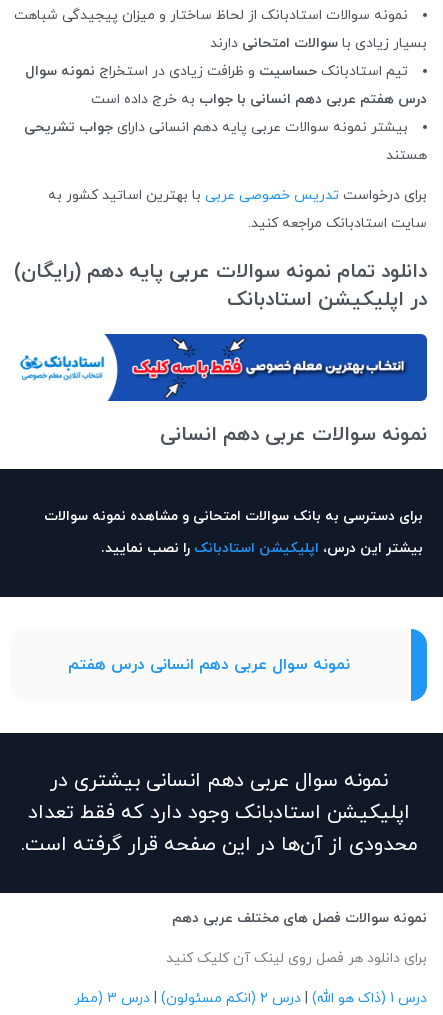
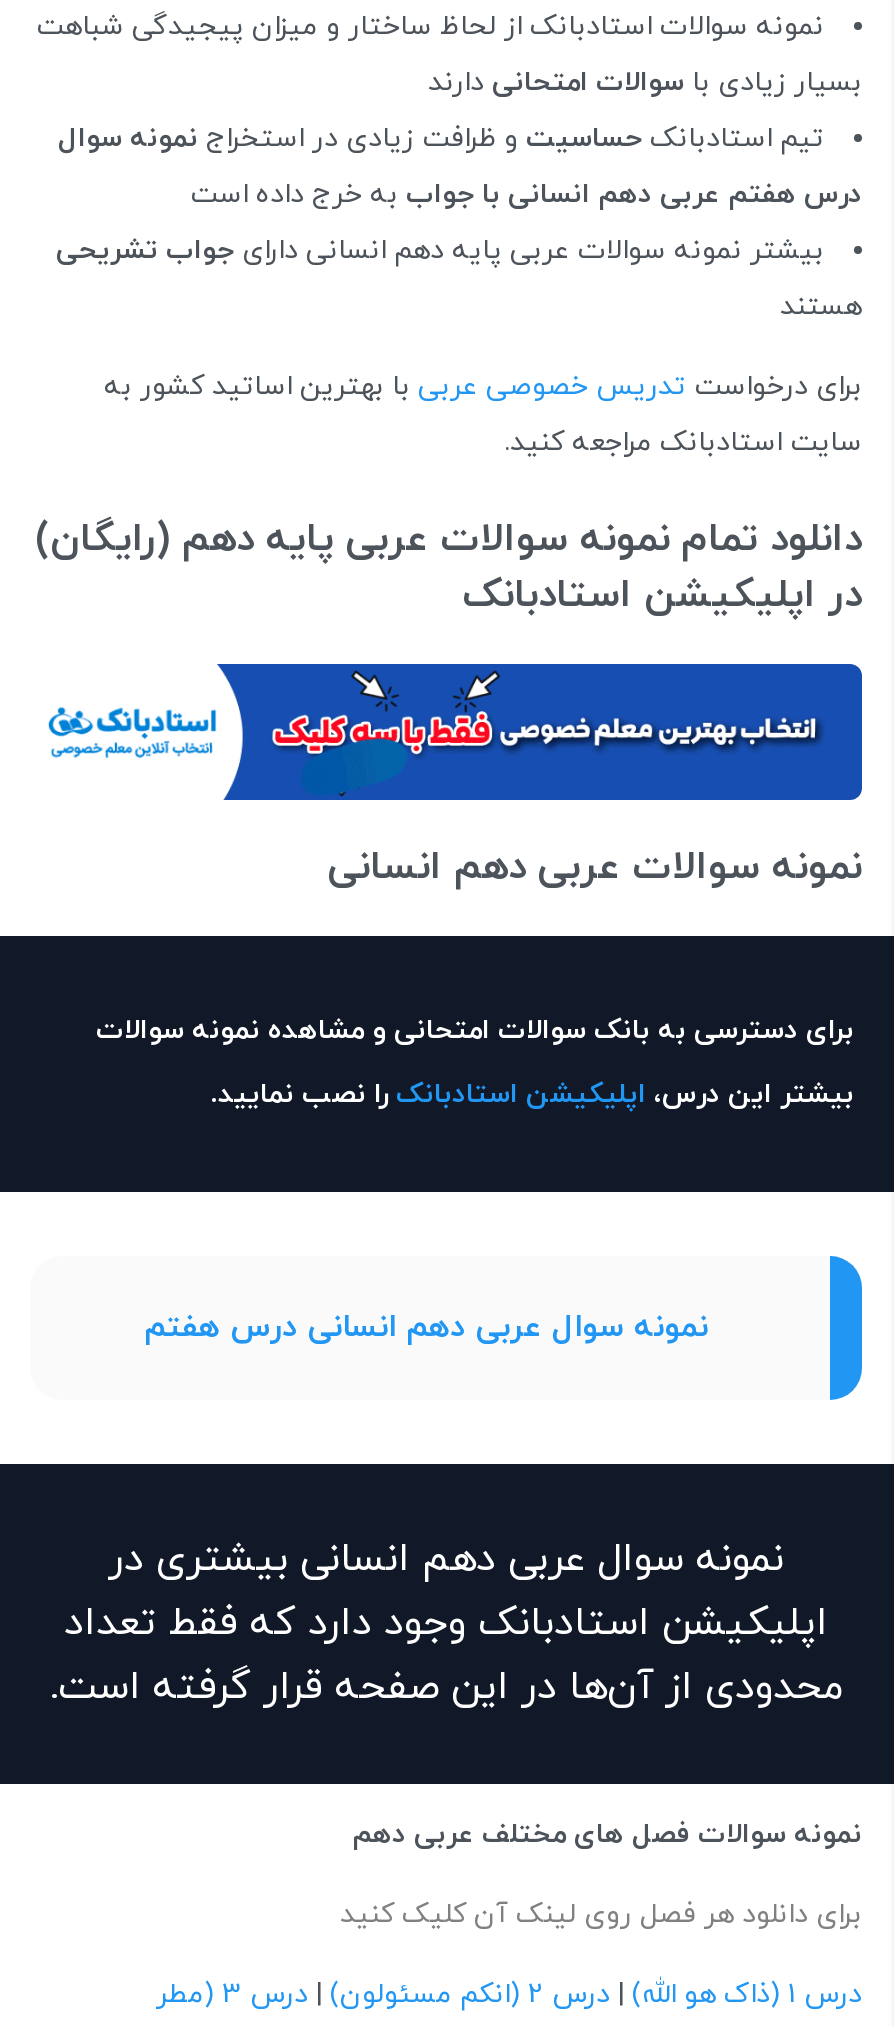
[147,359,195,398] [image] -> [326,728,396,792] [image]

